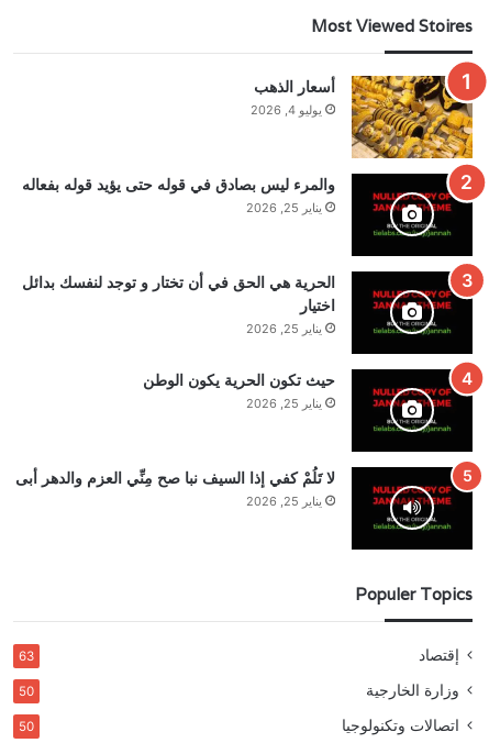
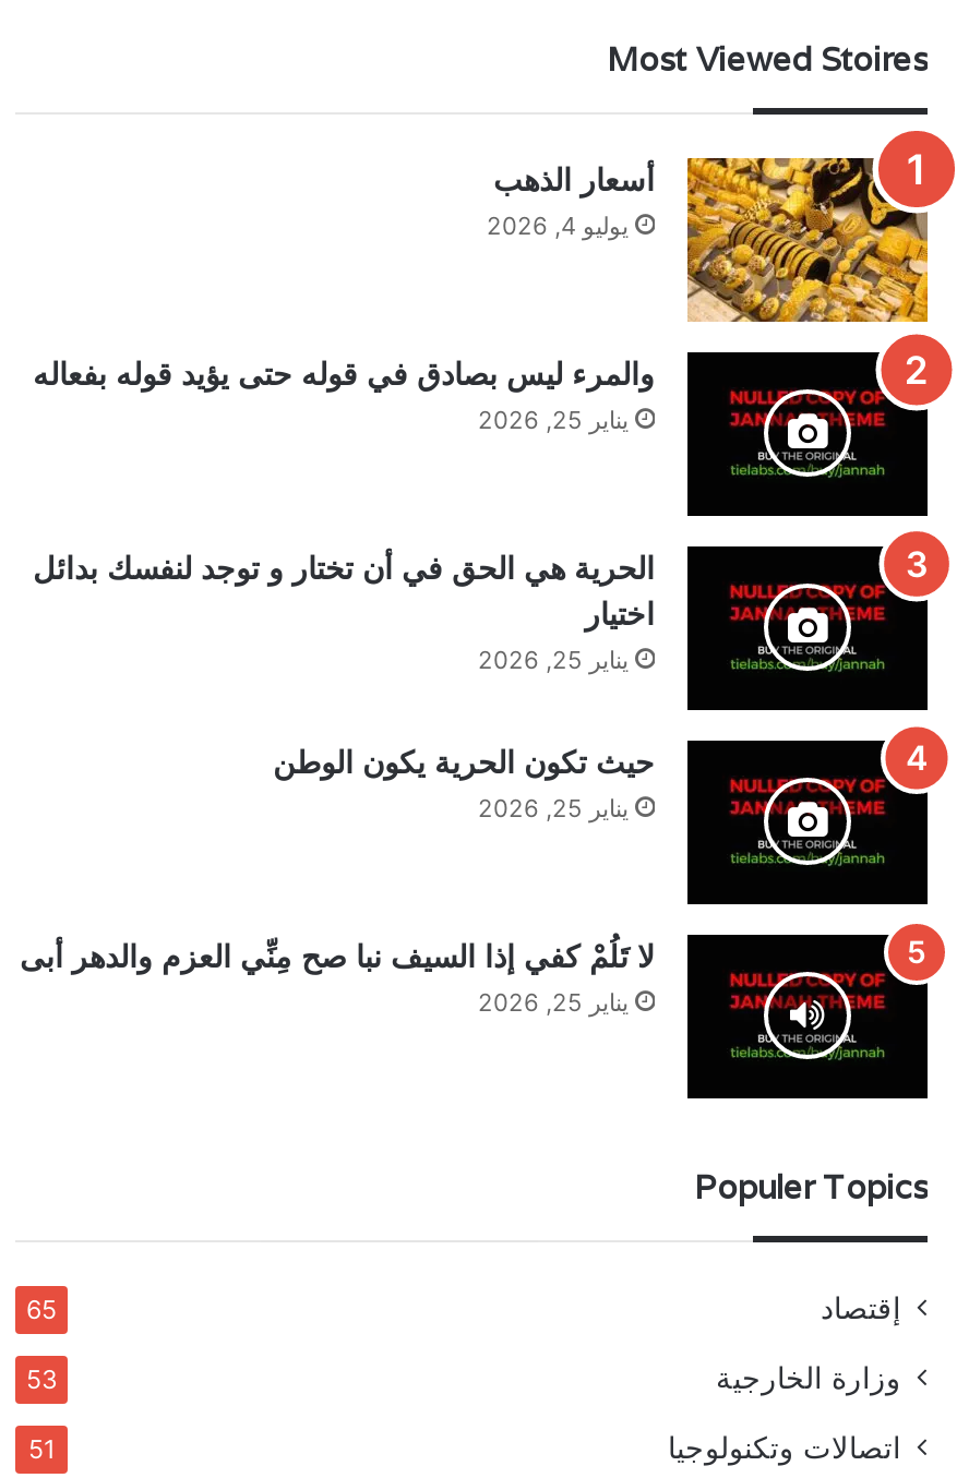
[19,648,34,664] 63 -> [26,1294,57,1325] 65
[19,683,34,699] 50 -> [26,1364,57,1395] 53
[19,719,34,734] 50 -> [28,1434,55,1464] 51

